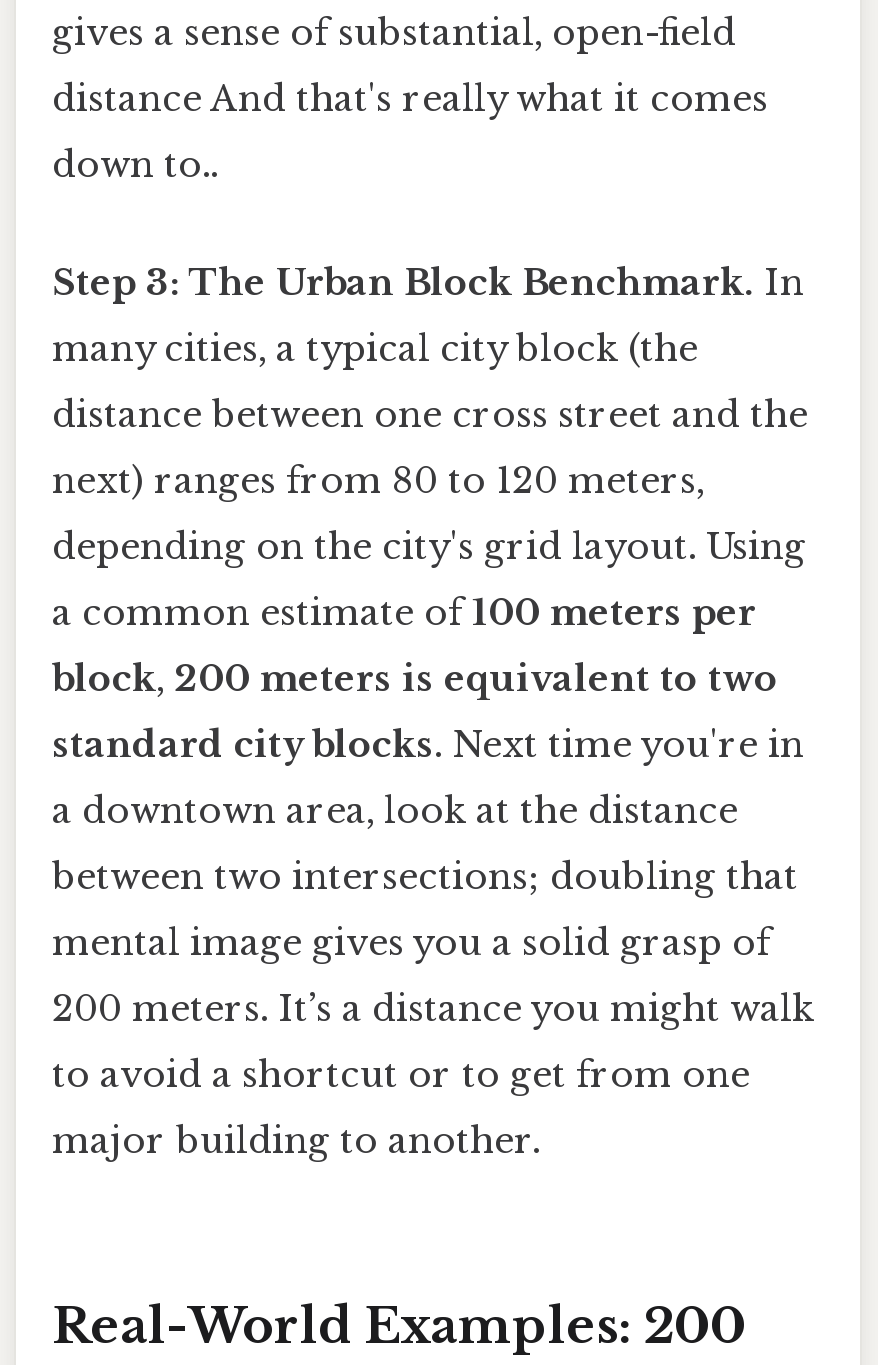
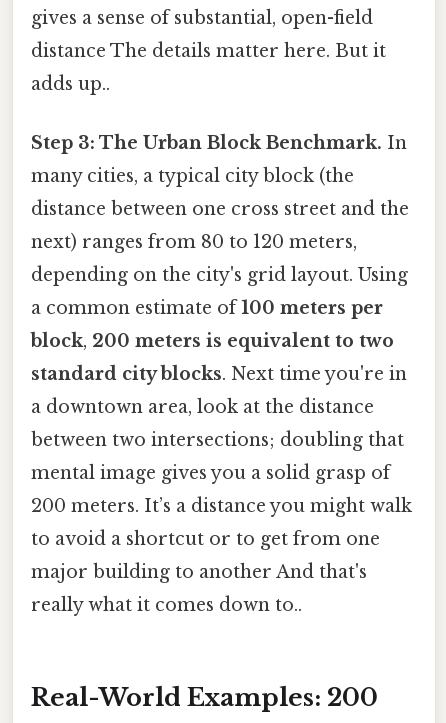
[52,76,768,120] distance And that's really what it comes -> [31,40,386,62] distance The details matter here. But it
[52,142,218,186] down to.. -> [31,73,110,95] adds up..
[52,1119,540,1163] major building to another. -> [31,561,367,616] major building to another And that's | really what it comes down to..

